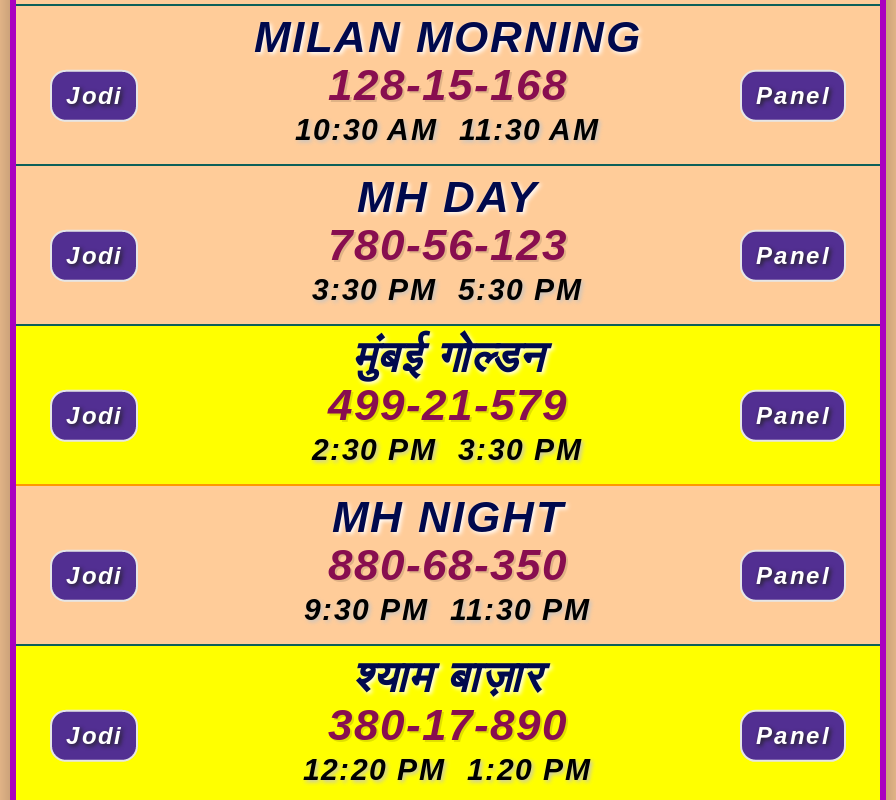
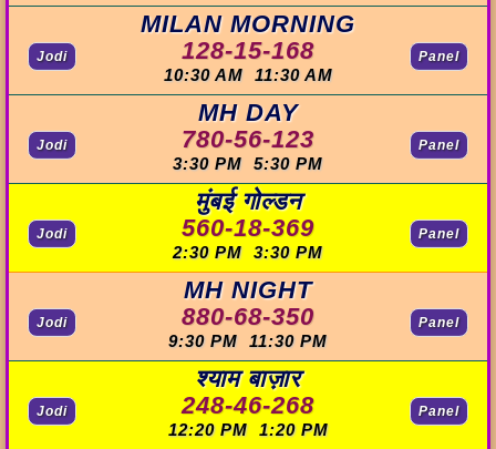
[328,381,568,431] 499-21-579 -> [182,214,314,242] 560-18-369
[328,701,568,751] 380-17-890 -> [182,392,314,420] 248-46-268

